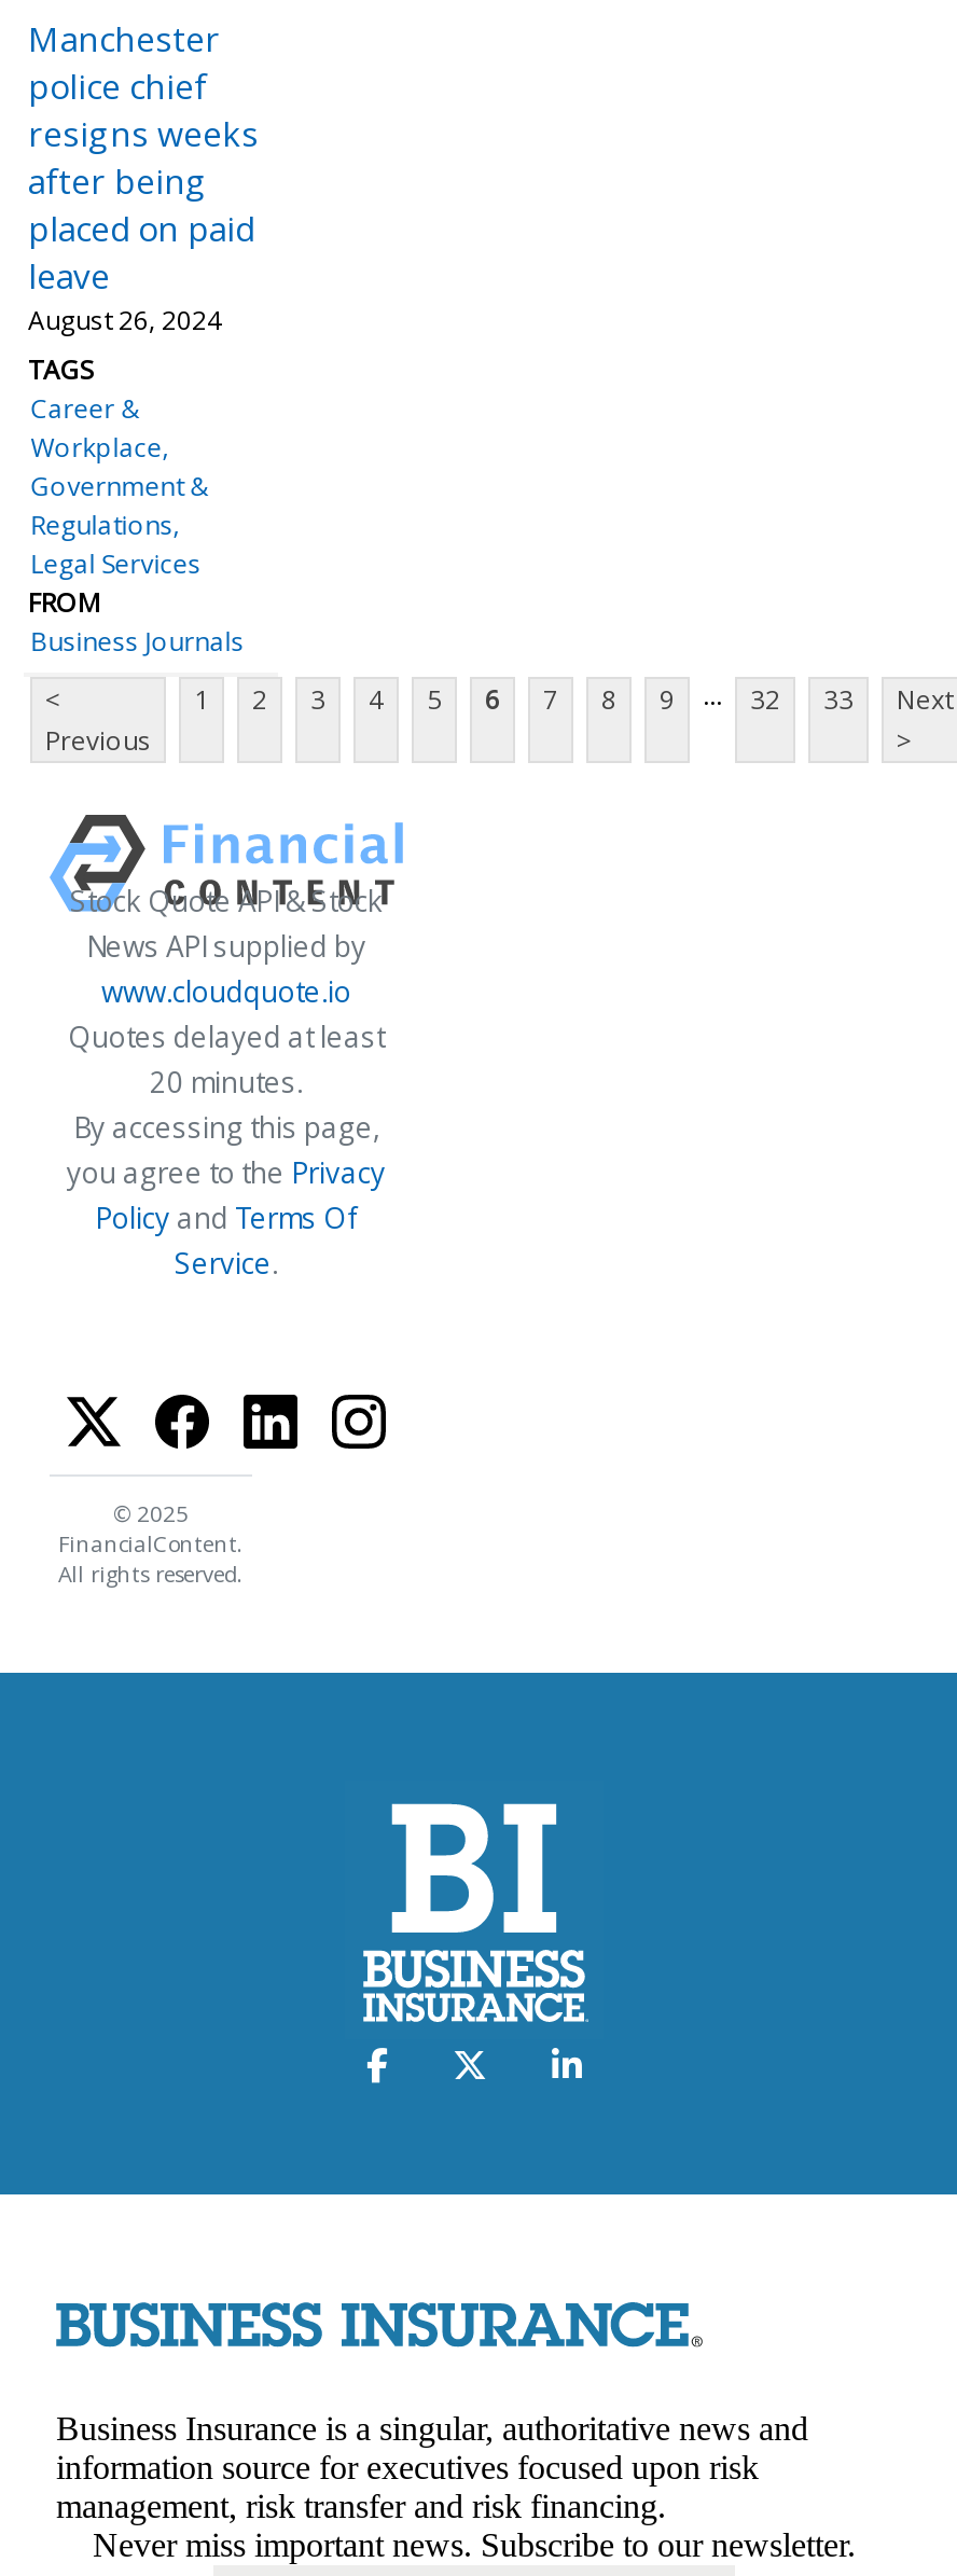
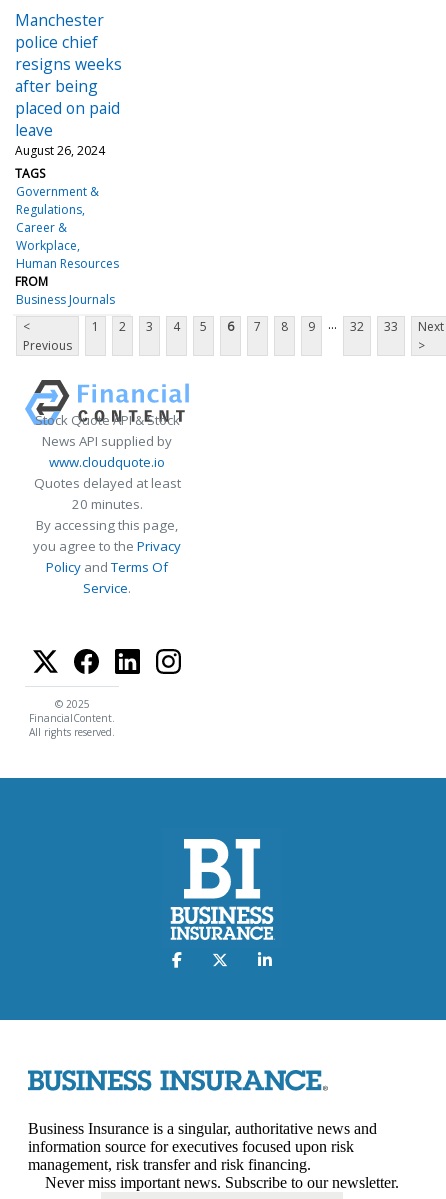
moved [31,390,162,465] -> [16,219,77,254]: Career & | Workplace
moved [31,467,210,543] -> [16,183,99,218]: Government & | Regulations
[31,545,201,582] Legal Services -> [16,255,119,272] Human Resources

